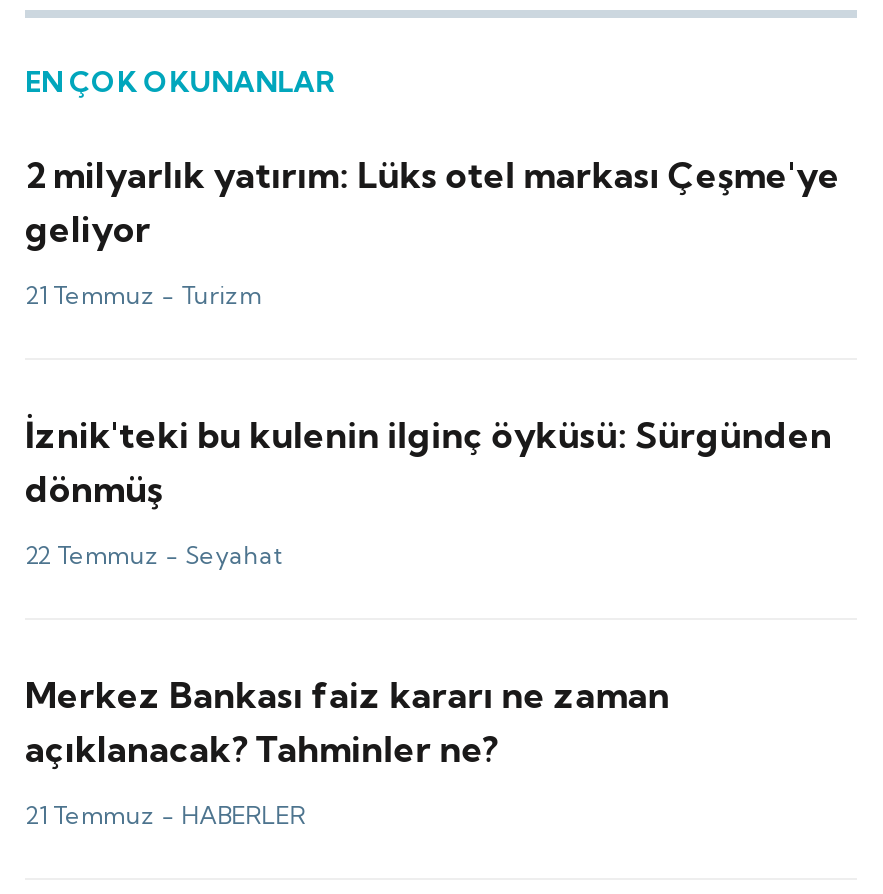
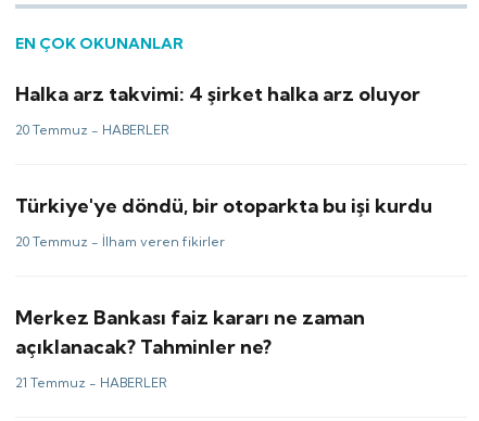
[25,153,840,253] 2 milyarlık yatırım: Lüks otel markası Çeşme'ye | geliyor -> [15,82,421,107] Halka arz takvimi: 4 şirket halka arz oluyor
[25,281,261,311] 21 Temmuz - Turizm -> [15,122,170,138] 20 Temmuz - HABERLER
[25,413,832,513] İznik'teki bu kulenin ilginç öyküsü: Sürgünden | dönmüş -> [15,194,433,219] Türkiye'ye döndü, bir otoparkta bu işi kurdu
[25,541,281,571] 22 Temmuz - Seyahat -> [15,234,225,250] 20 Temmuz - İlham veren fikirler

